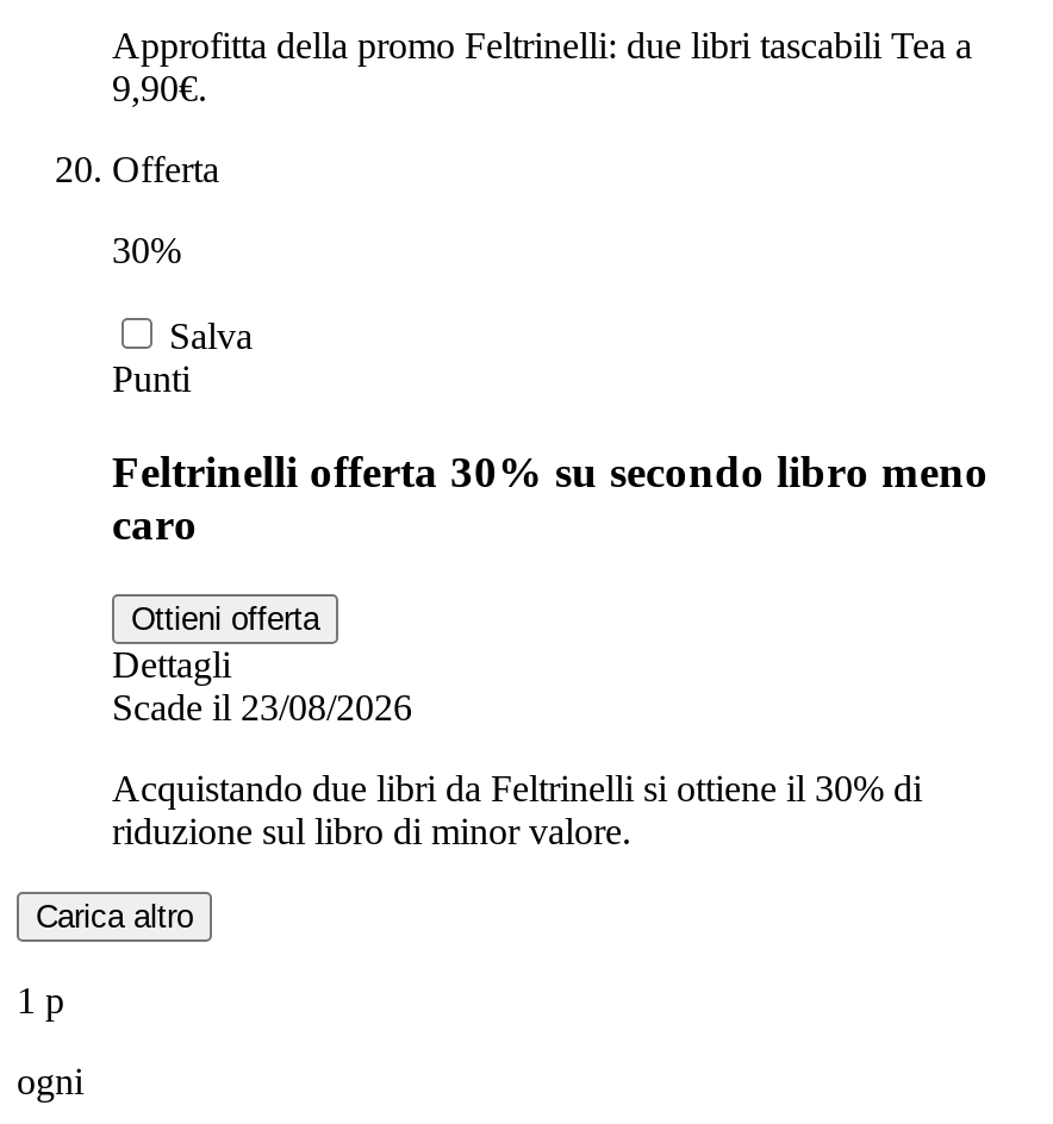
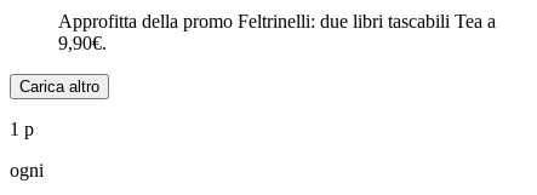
[112,148,989,852] Offerta | 30% | Salva | Punti | Feltrinelli offerta 30% su secondo libro meno | caro | Ottieni offerta | Dettagli | Scade il 23/08/2026 | Acquistando due libri da Feltrinelli si ottiene il 30% di | riduzione sul libro di minor valore. -> none

